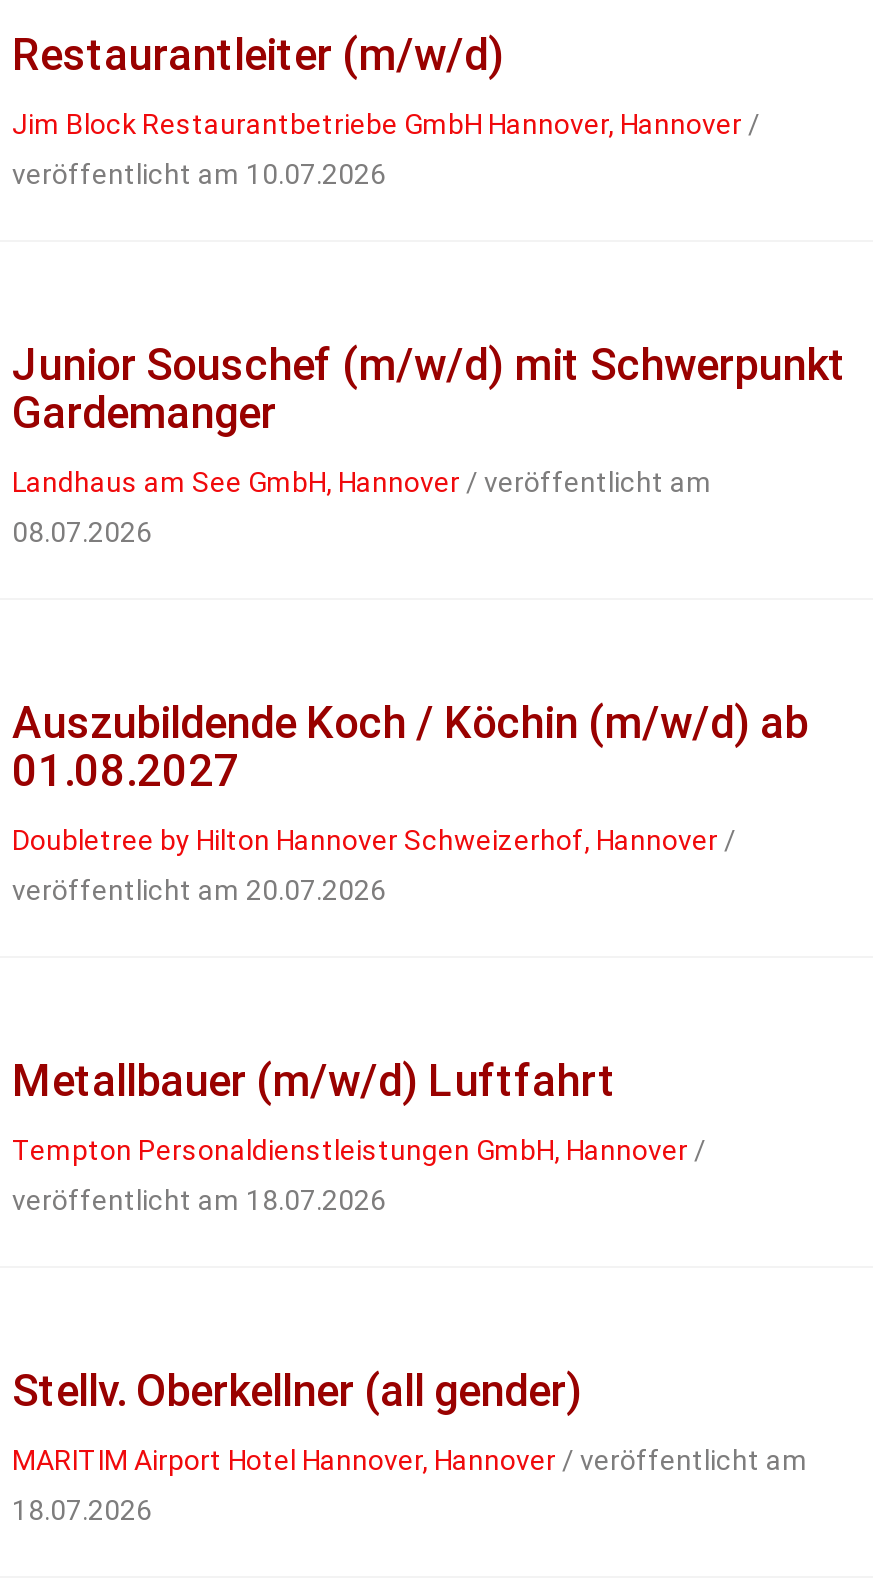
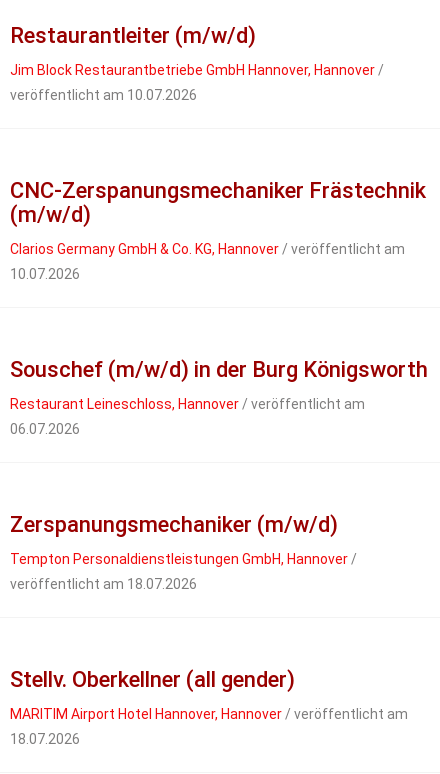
[12,340,846,438] Junior Souschef (m/w/d) mit Schwerpunkt | Gardemanger -> [10,178,426,227] CNC-Zerspanungsmechaniker Frästechnik | (m/w/d)
[12,466,712,498] Landhaus am See GmbH, Hannover / veröffentlicht am -> [10,241,405,257] Clarios Germany GmbH & Co. KG, Hannover / veröffentlicht am
[12,516,152,548] 08.07.2026 -> [10,266,80,282] 10.07.2026
[12,698,808,796] Auszubildende Koch / Köchin (m/w/d) ab | 01.08.2027 -> [10,357,428,382] Souschef (m/w/d) in der Burg Königsworth
[12,824,736,856] Doubletree by Hilton Hannover Schweizerhof, Hannover / -> [10,396,365,412] Restaurant Leineschloss, Hannover / veröffentlicht am
[12,874,386,906] veröffentlicht am 20.07.2026 -> [10,421,80,437] 06.07.2026
[12,1056,616,1106] Metallbauer (m/w/d) Luftfahrt -> [10,512,338,537] Zerspanungsmechaniker (m/w/d)

